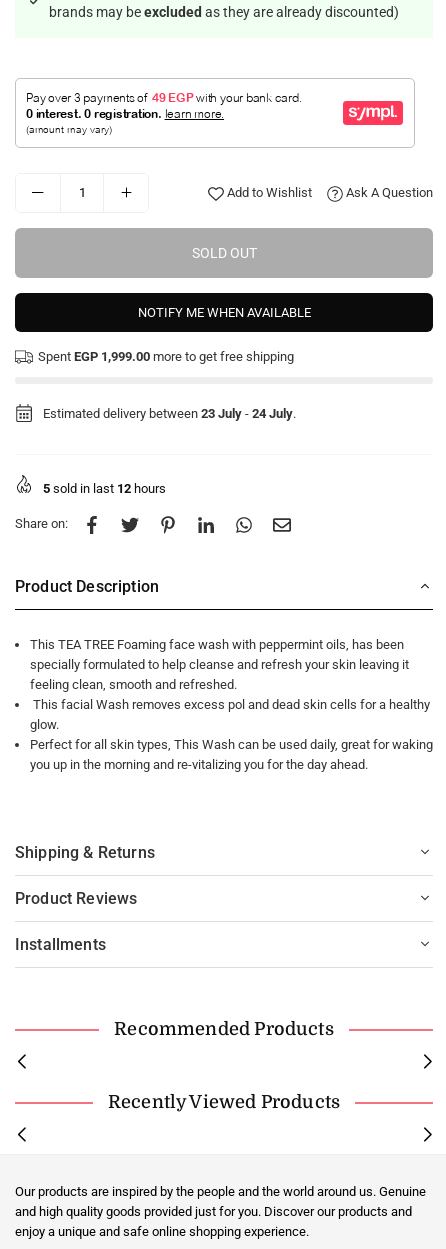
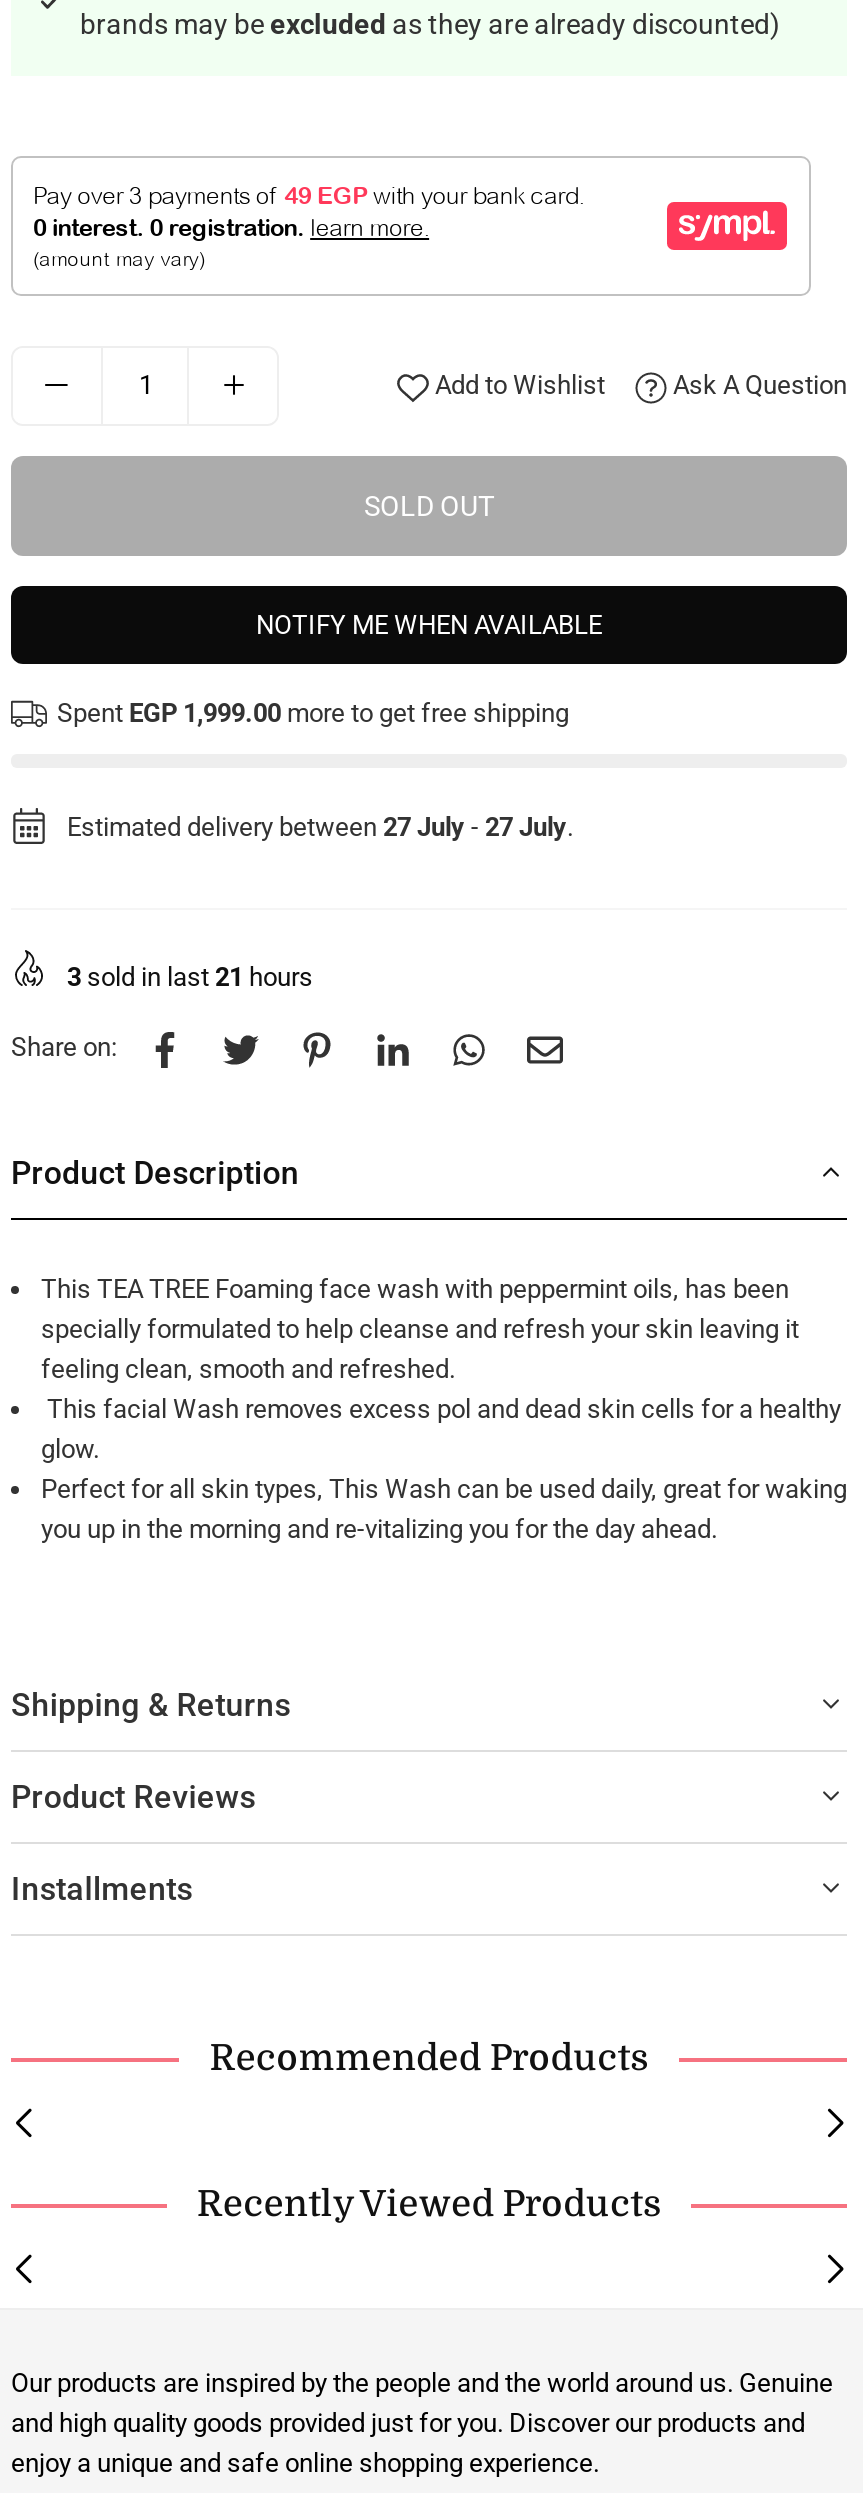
[43,406,296,421] Estimated delivery between 23 July - 24 July. -> [67,812,573,842] Estimated delivery between 27 July - 27 July.
[43,481,166,496] 5 sold in last 12 hours -> [67,962,313,992] 3 sold in last 21 hours

